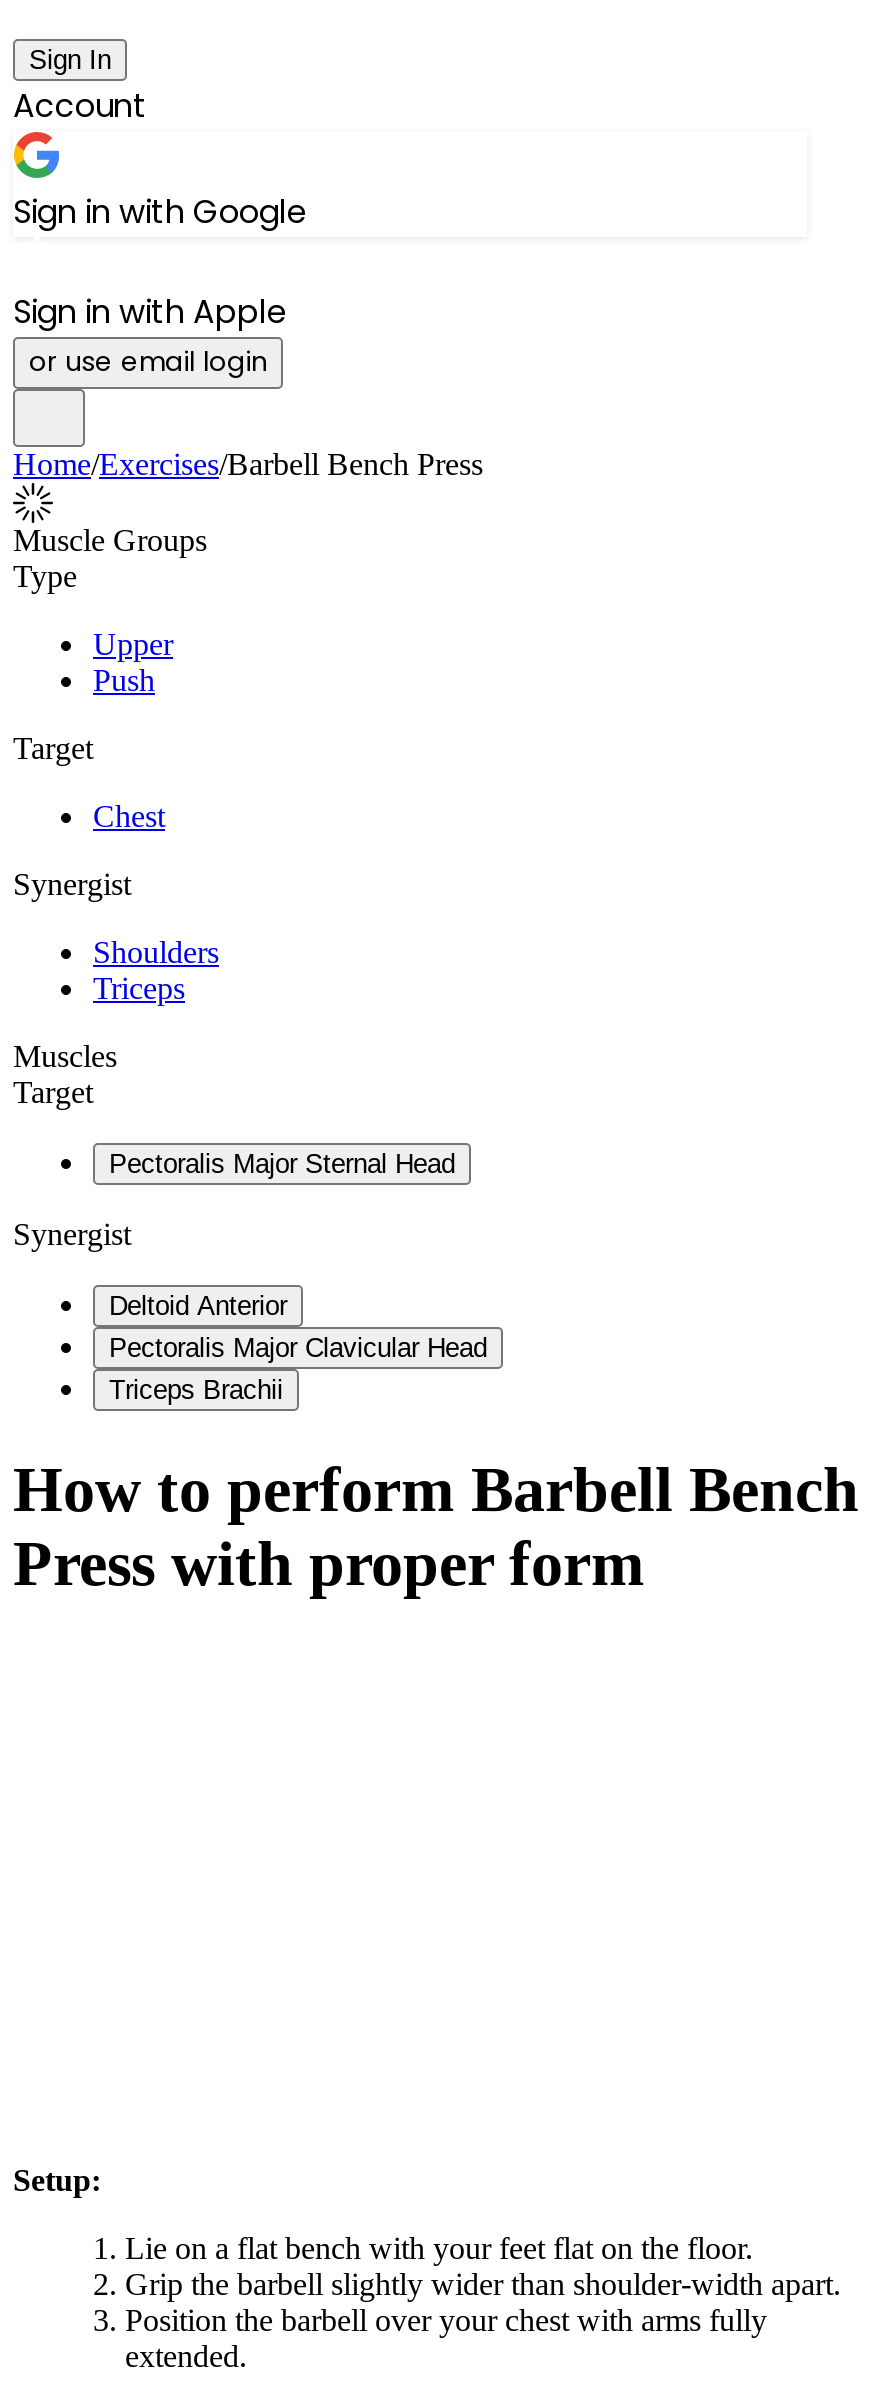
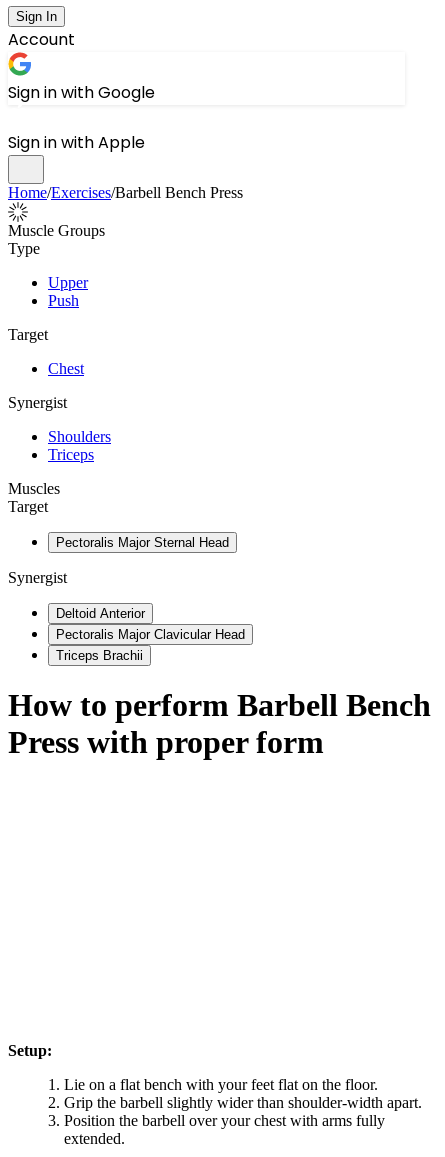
[29,343,267,381] or use email login -> none

